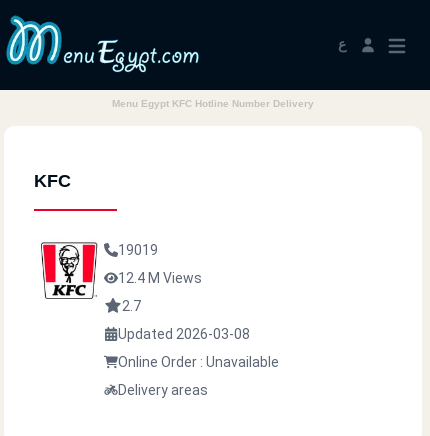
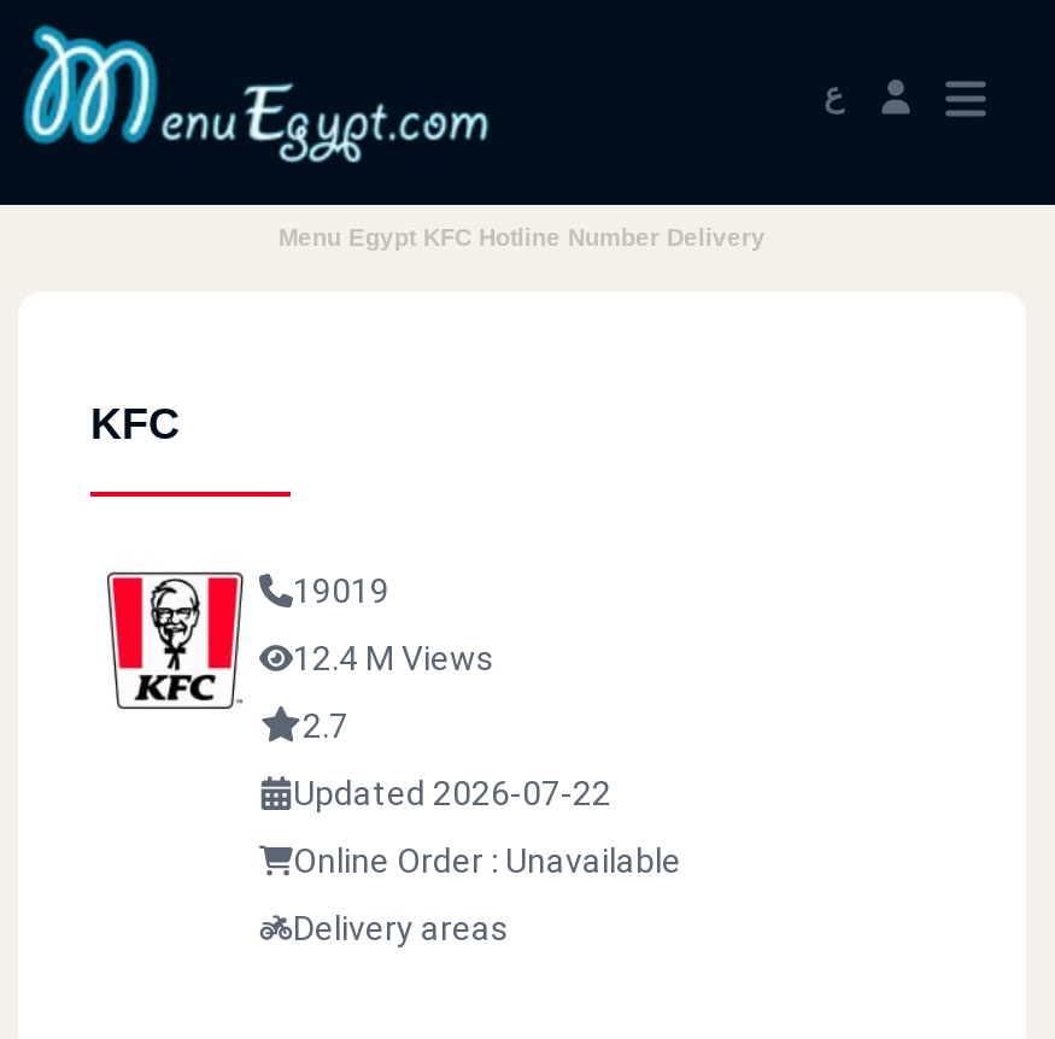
[118,326,250,342] Updated 2026-03-08 -> [293,774,611,812] Updated 2026-07-22

